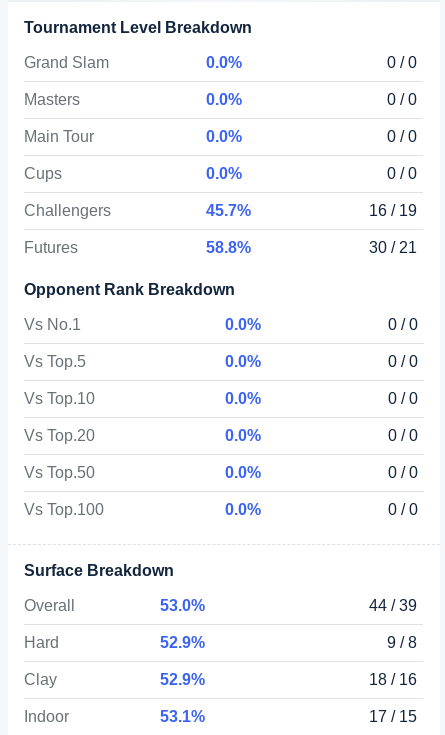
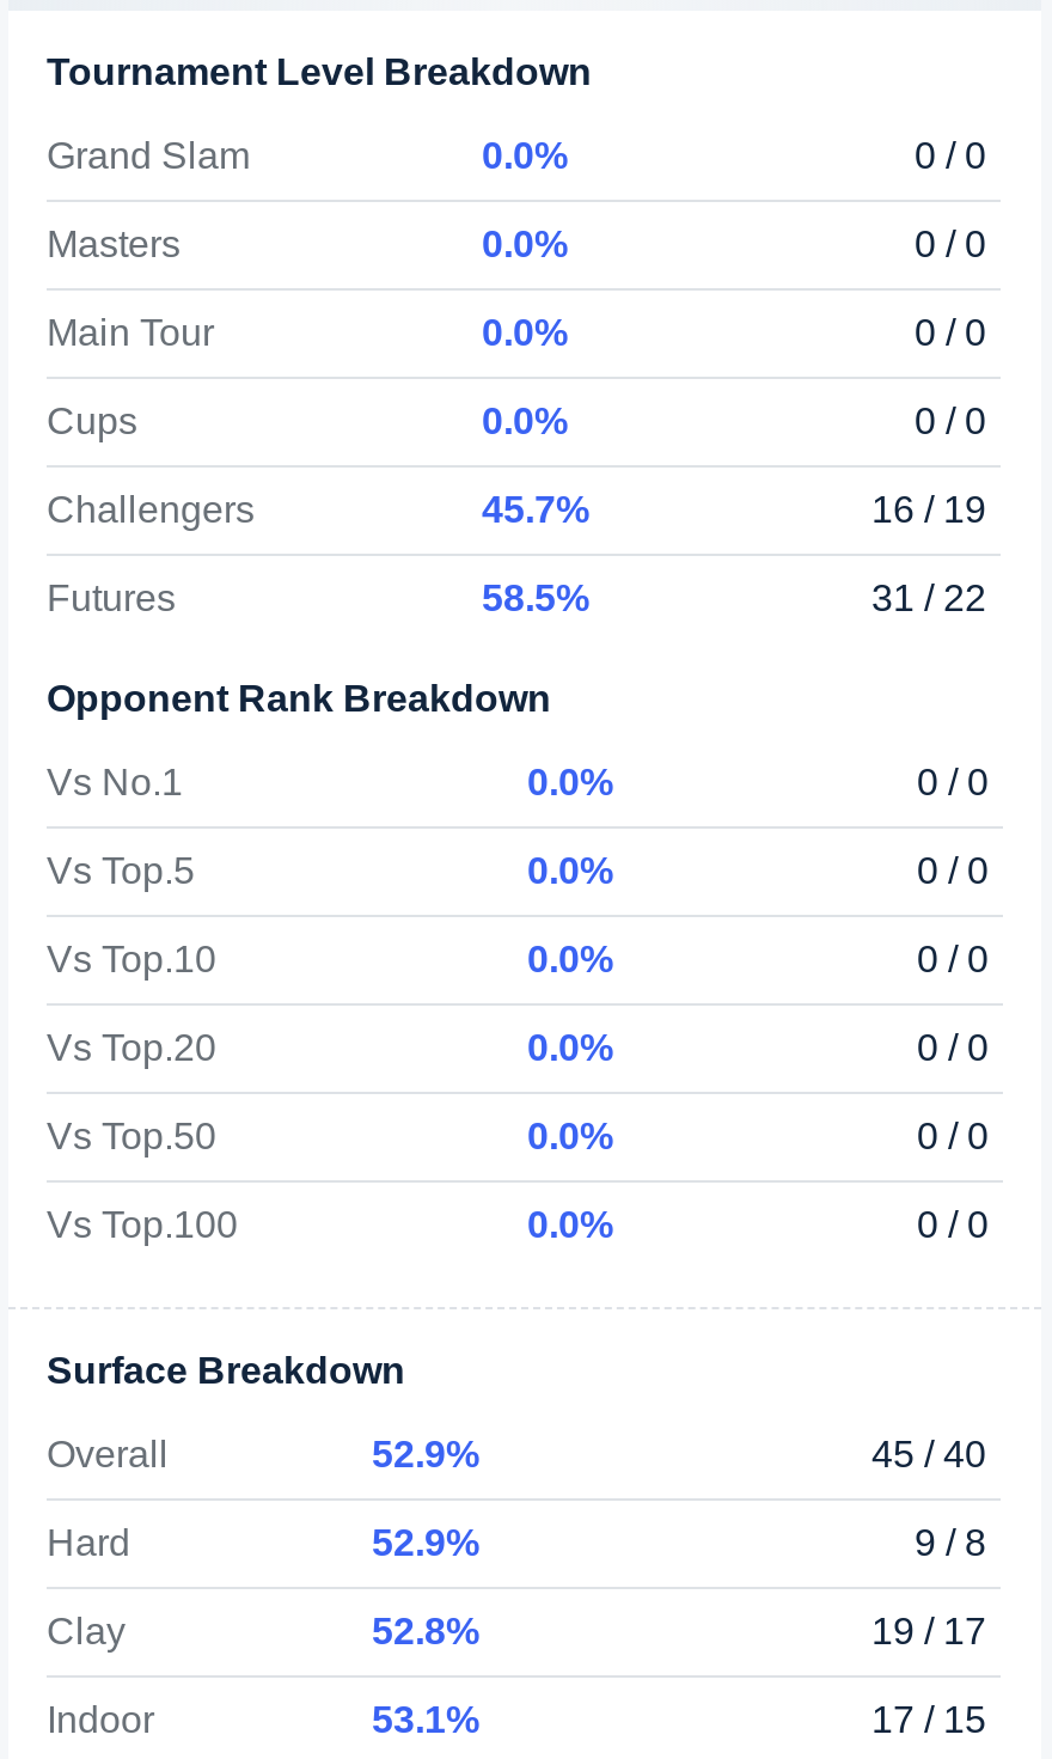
[206,238,251,255] 58.8% -> [482,576,589,617] 58.5%
[369,238,417,255] 30 / 21 -> [871,576,986,617] 31 / 22
[160,597,205,614] 53.0% -> [372,1433,479,1474] 52.9%
[369,597,417,614] 44 / 39 -> [871,1433,986,1474] 45 / 40
[160,671,205,688] 52.9% -> [372,1610,479,1651] 52.8%
[369,671,417,688] 18 / 16 -> [871,1610,986,1651] 19 / 17

